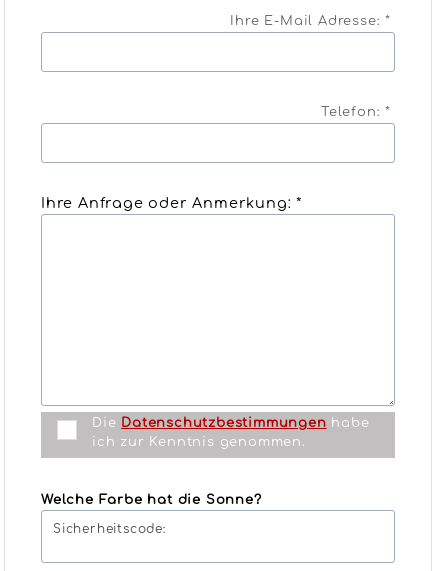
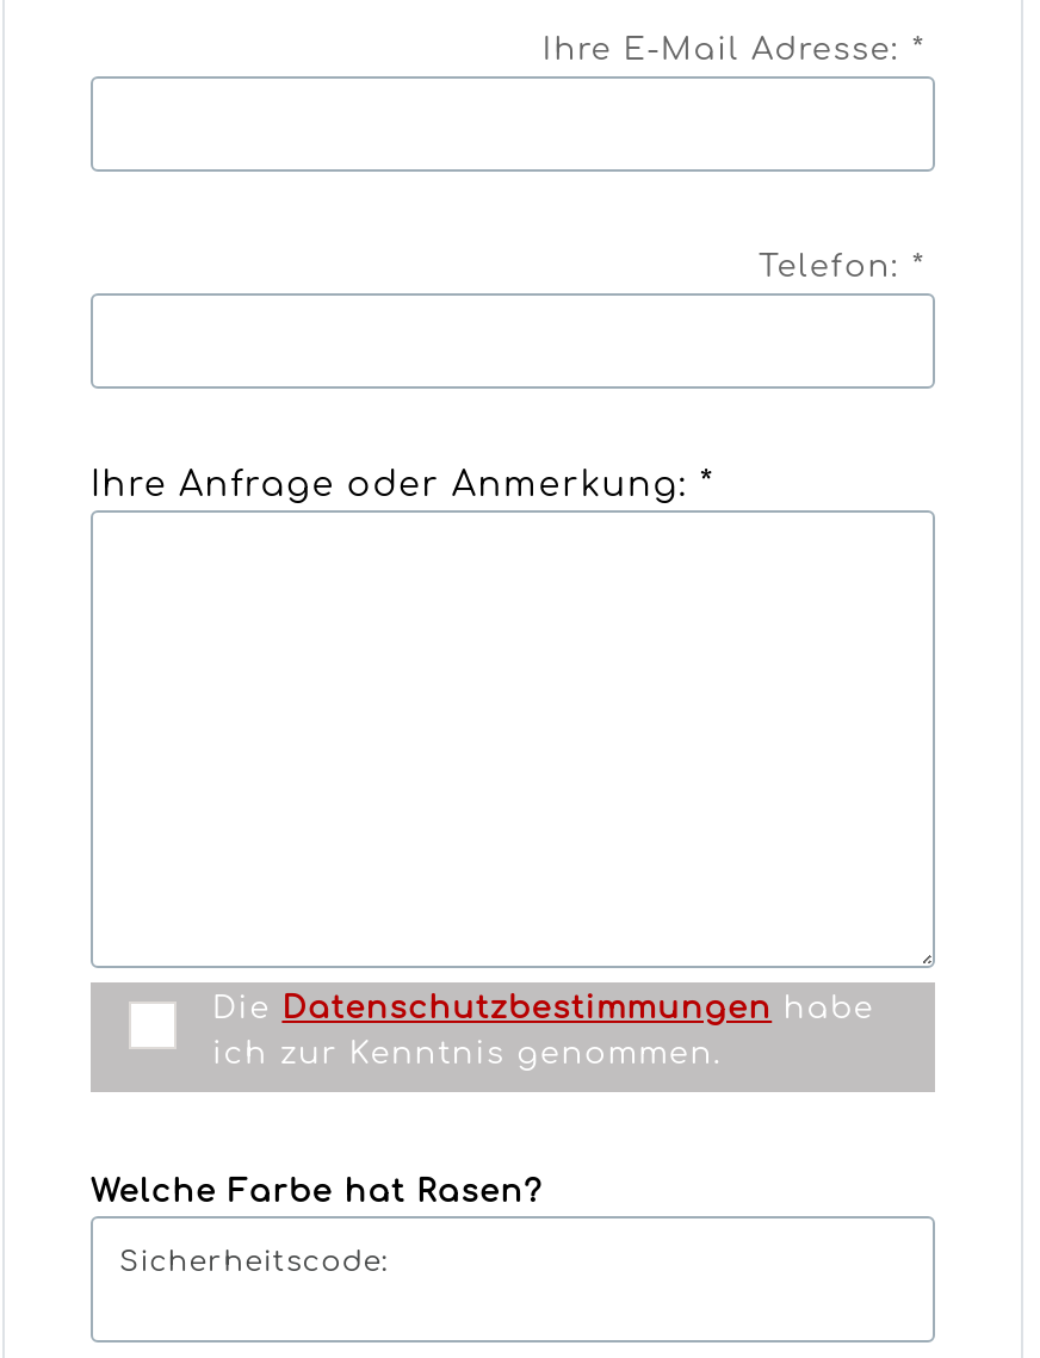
[41,493,262,507] Welche Farbe hat die Sonne? -> [91,1177,542,1210] Welche Farbe hat Rasen?

